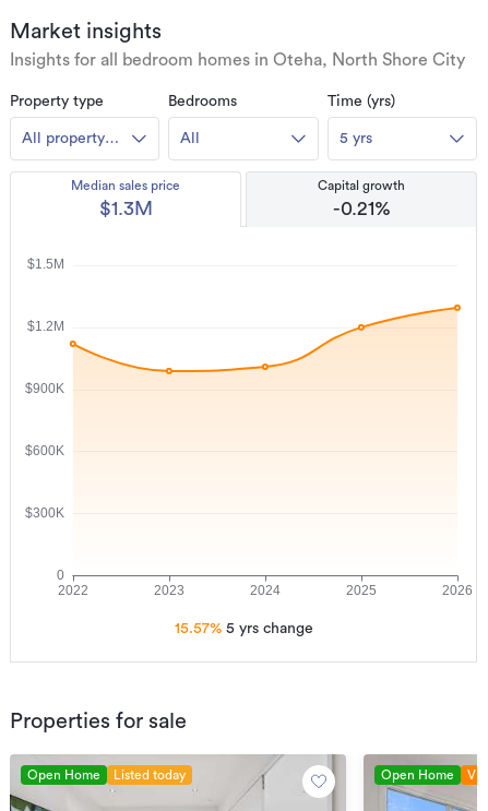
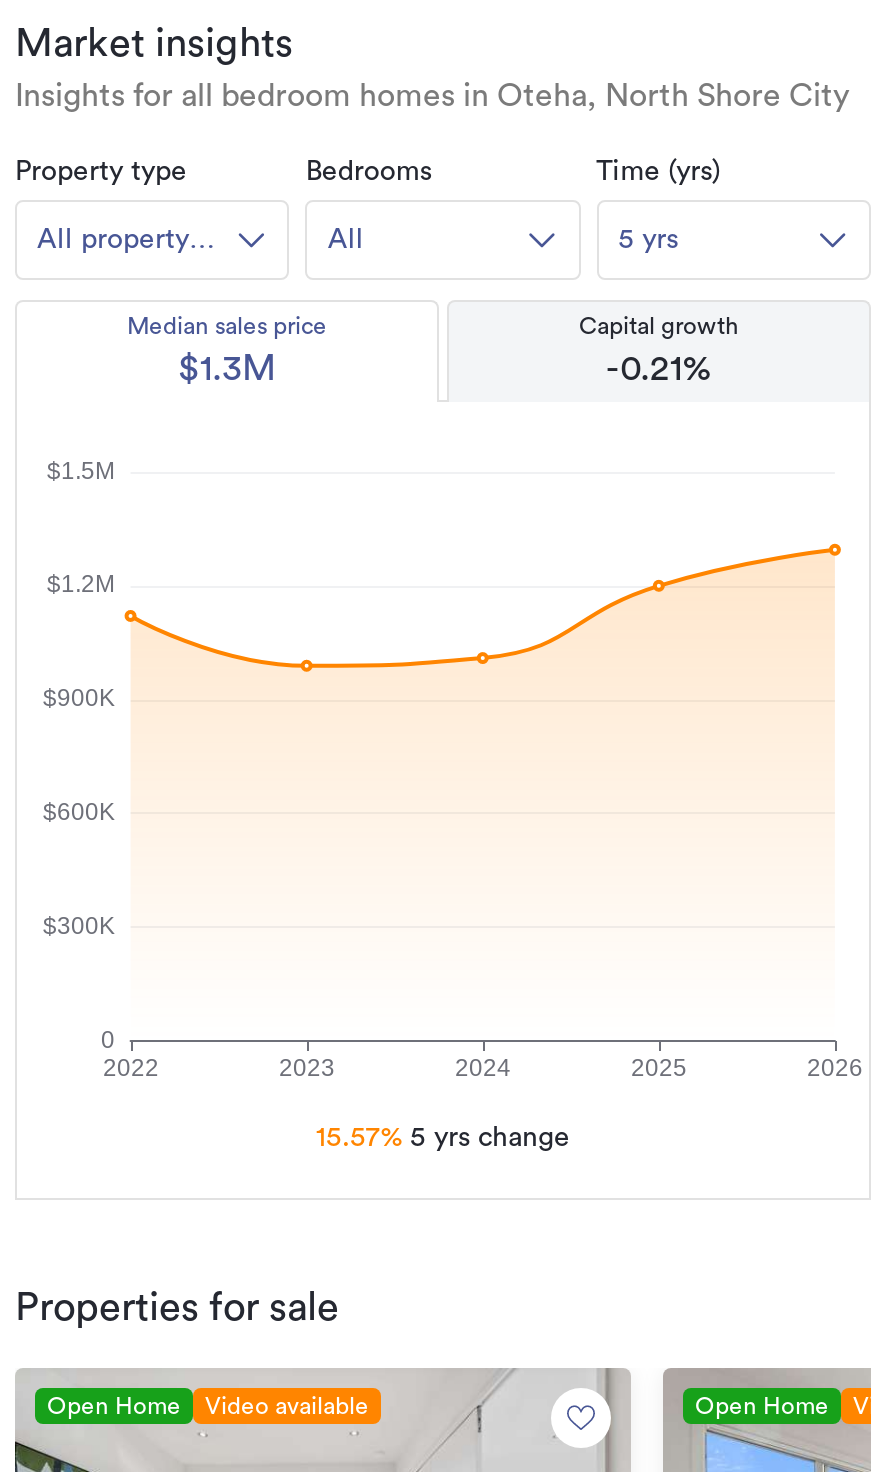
[114,768,186,782] Listed today -> [205,1394,369,1418] Video available

